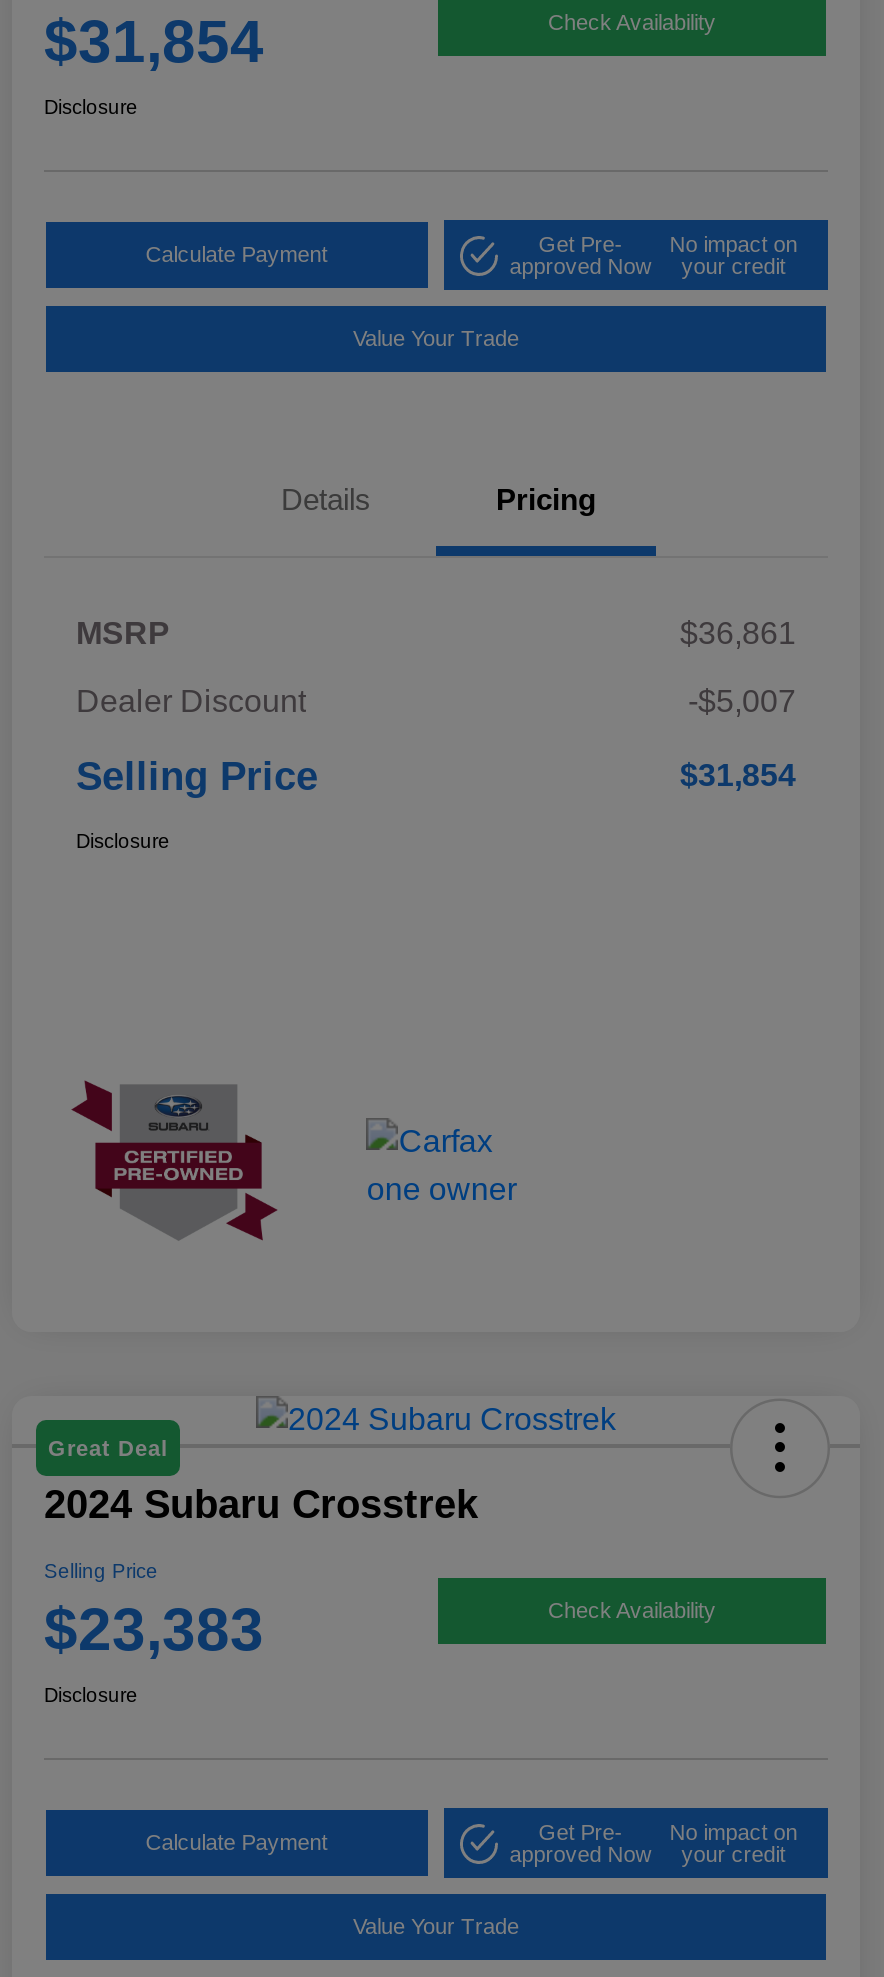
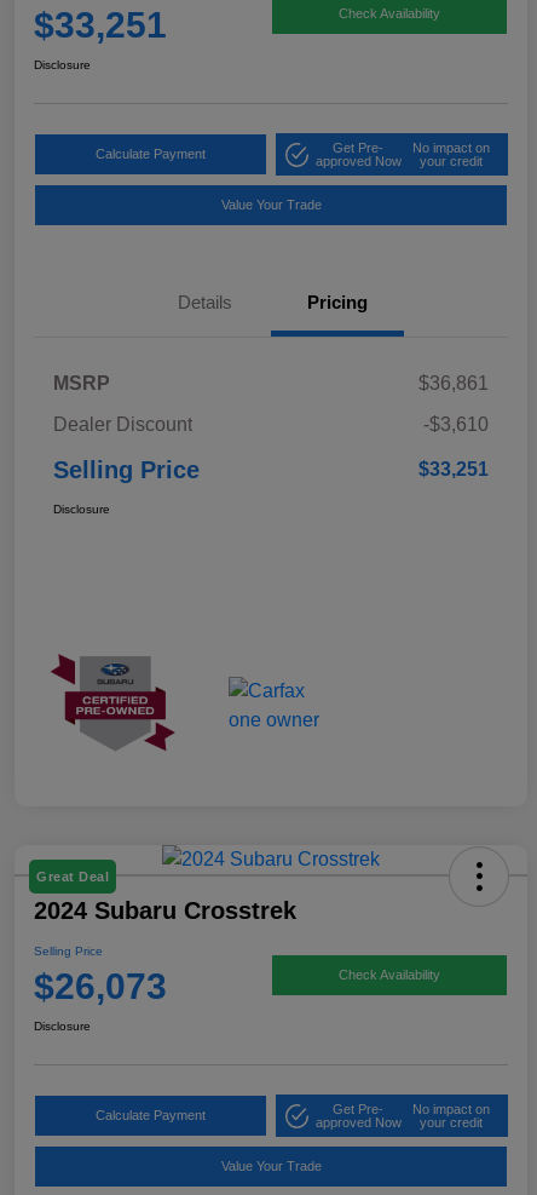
[44,9,264,75] $31,854 -> [34,5,167,45] $33,251
[688,685,796,719] -$5,007 -> [423,415,489,435] -$3,610
[680,759,796,793] $31,854 -> [418,459,489,480] $33,251
[44,1596,264,1662] $23,383 -> [34,966,167,1006] $26,073

